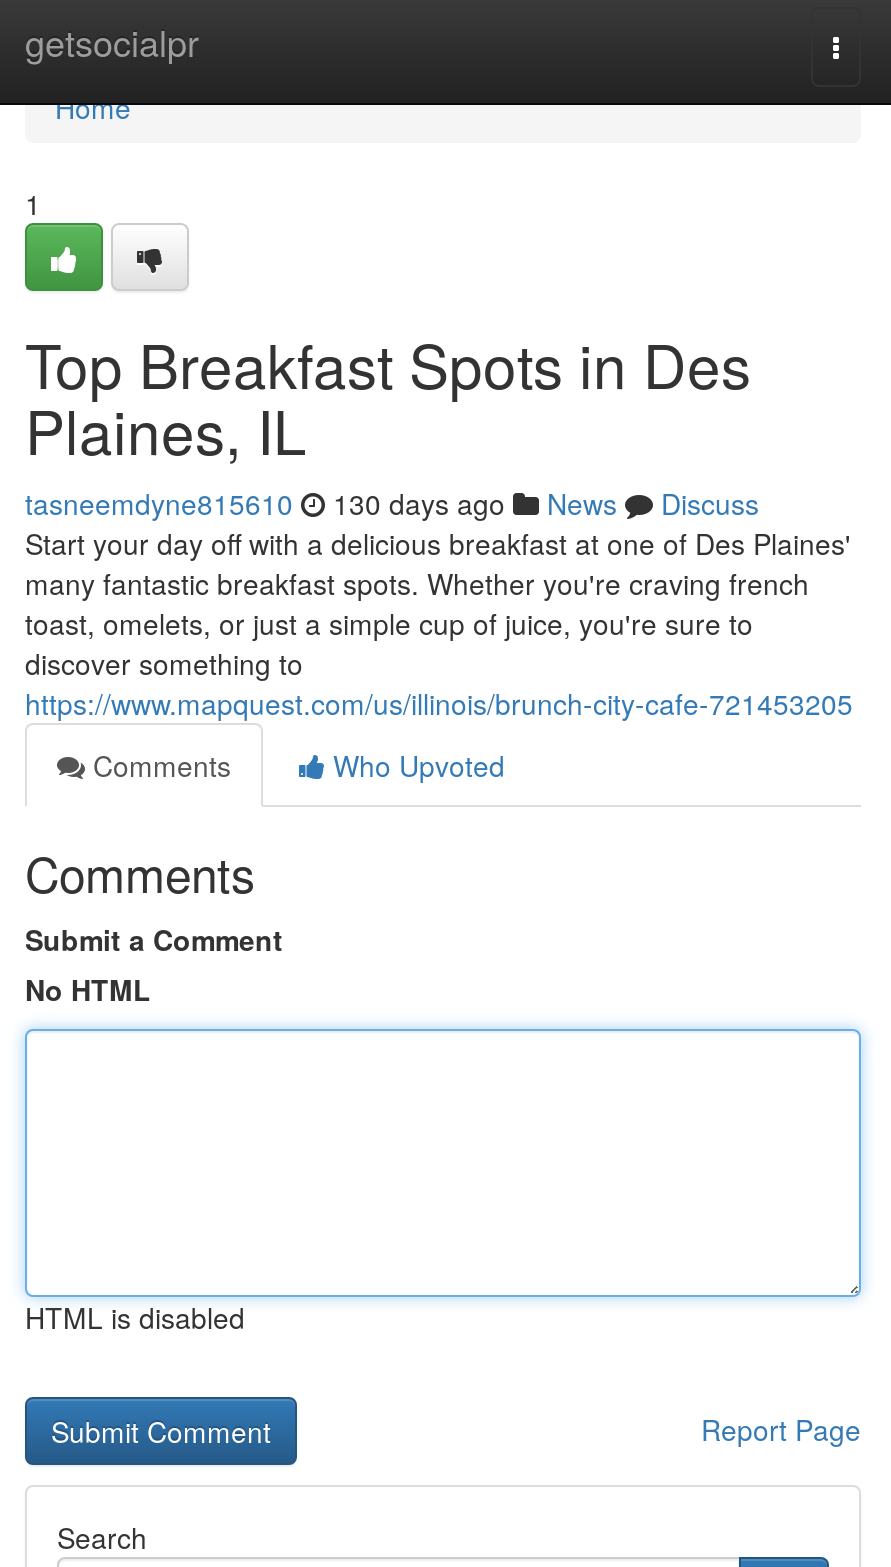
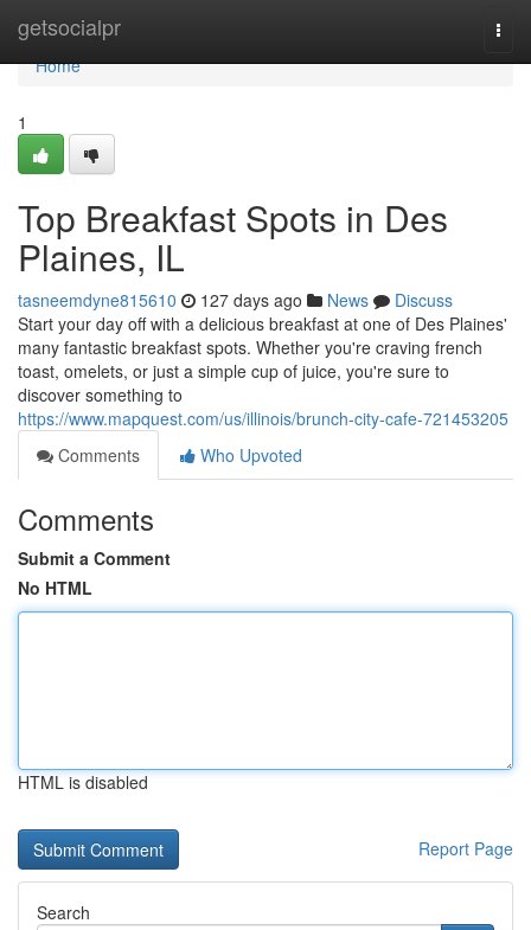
[25,483,759,523] tasneemdyne815610 130 days ago News Discuss -> [18,288,453,312] tasneemdyne815610 127 days ago News Discuss

